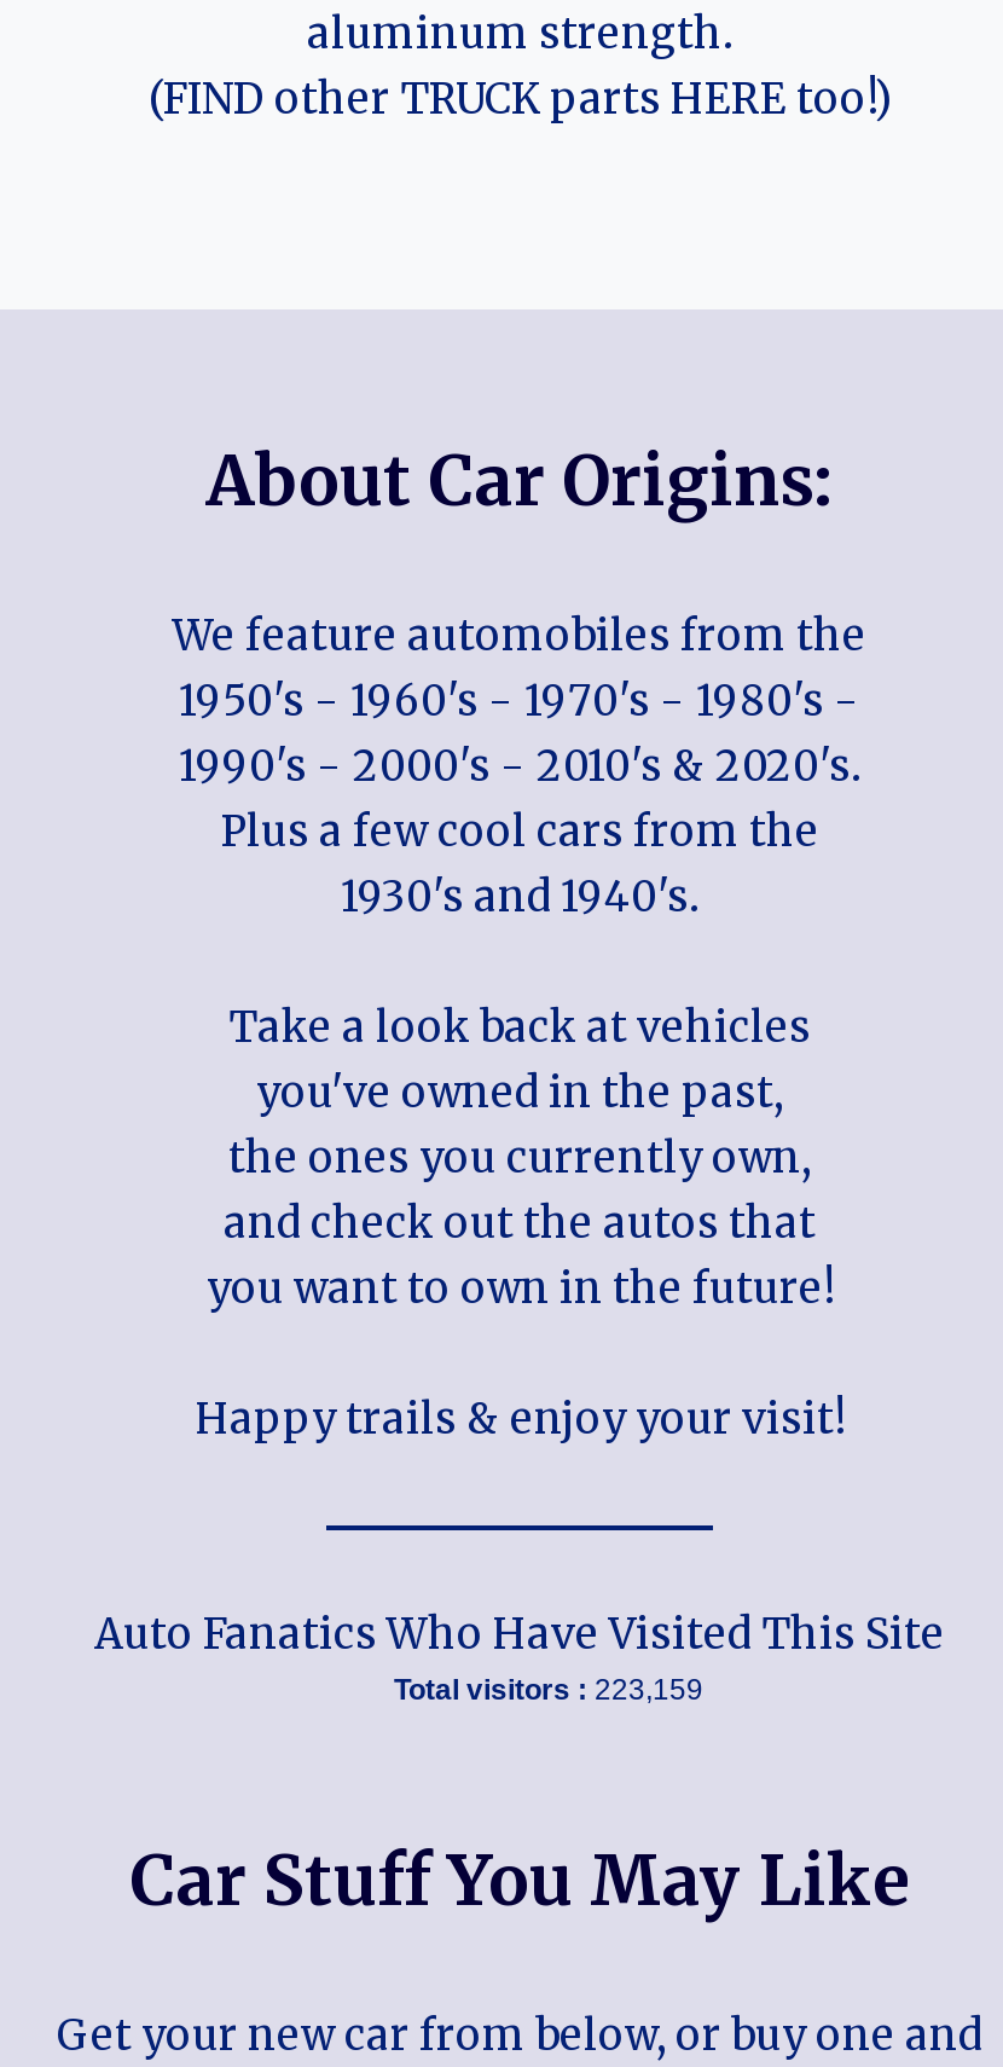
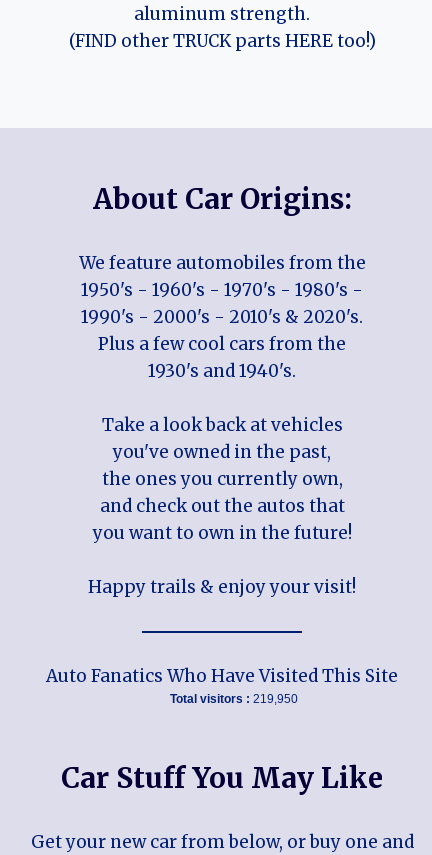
[394,1672,703,1706] Total visitors : 223,159 -> [170,692,298,706] Total visitors : 219,950

